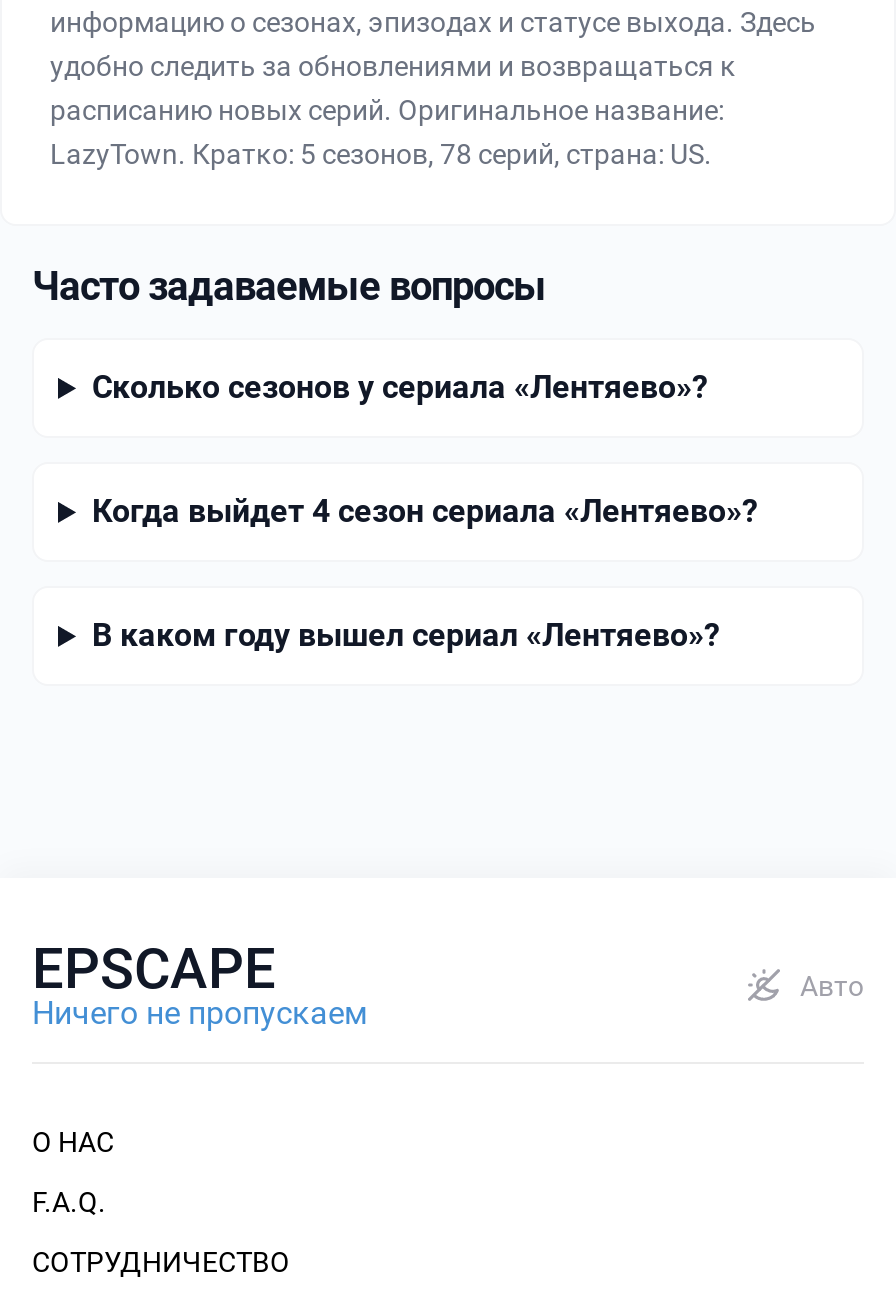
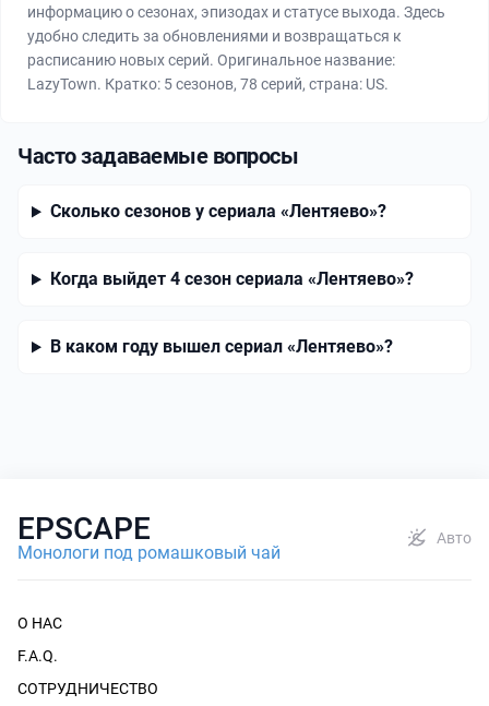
[32,995,368,1033] Ничего не пропускаем -> [17,543,281,564] Монологи под ромашковый чай

